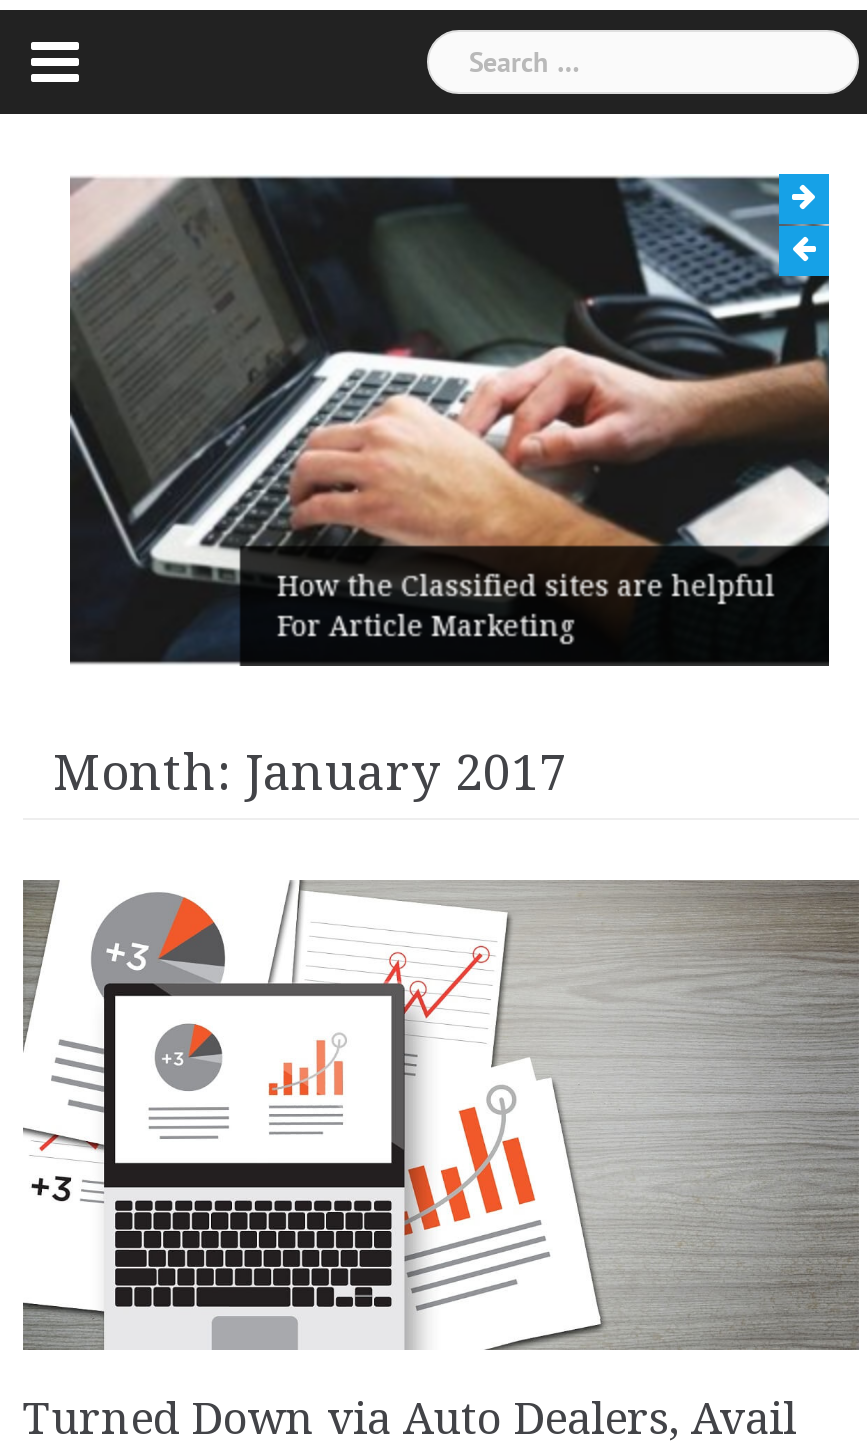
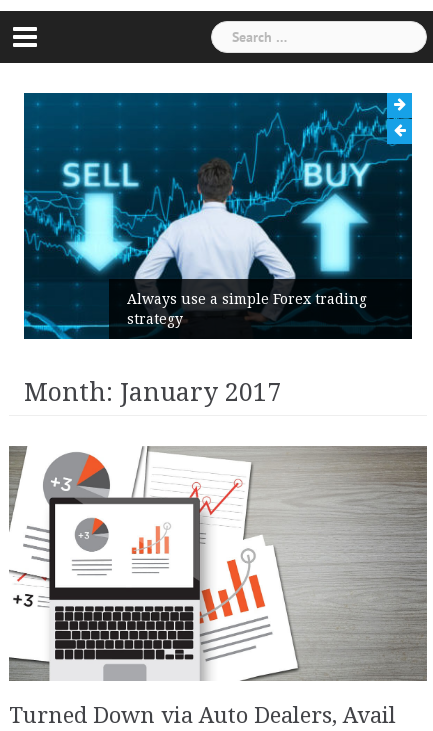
[53,174,831,666] [image] | How the Classified sites are helpful | For Article Marketing -> [23,92,413,340] [image] | Always use a simple Forex trading | strategy

